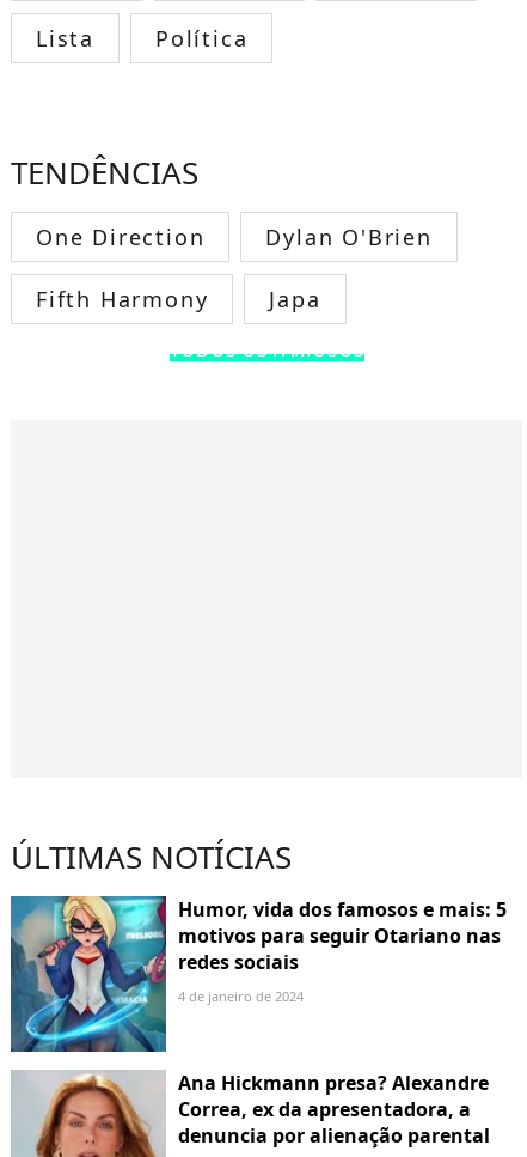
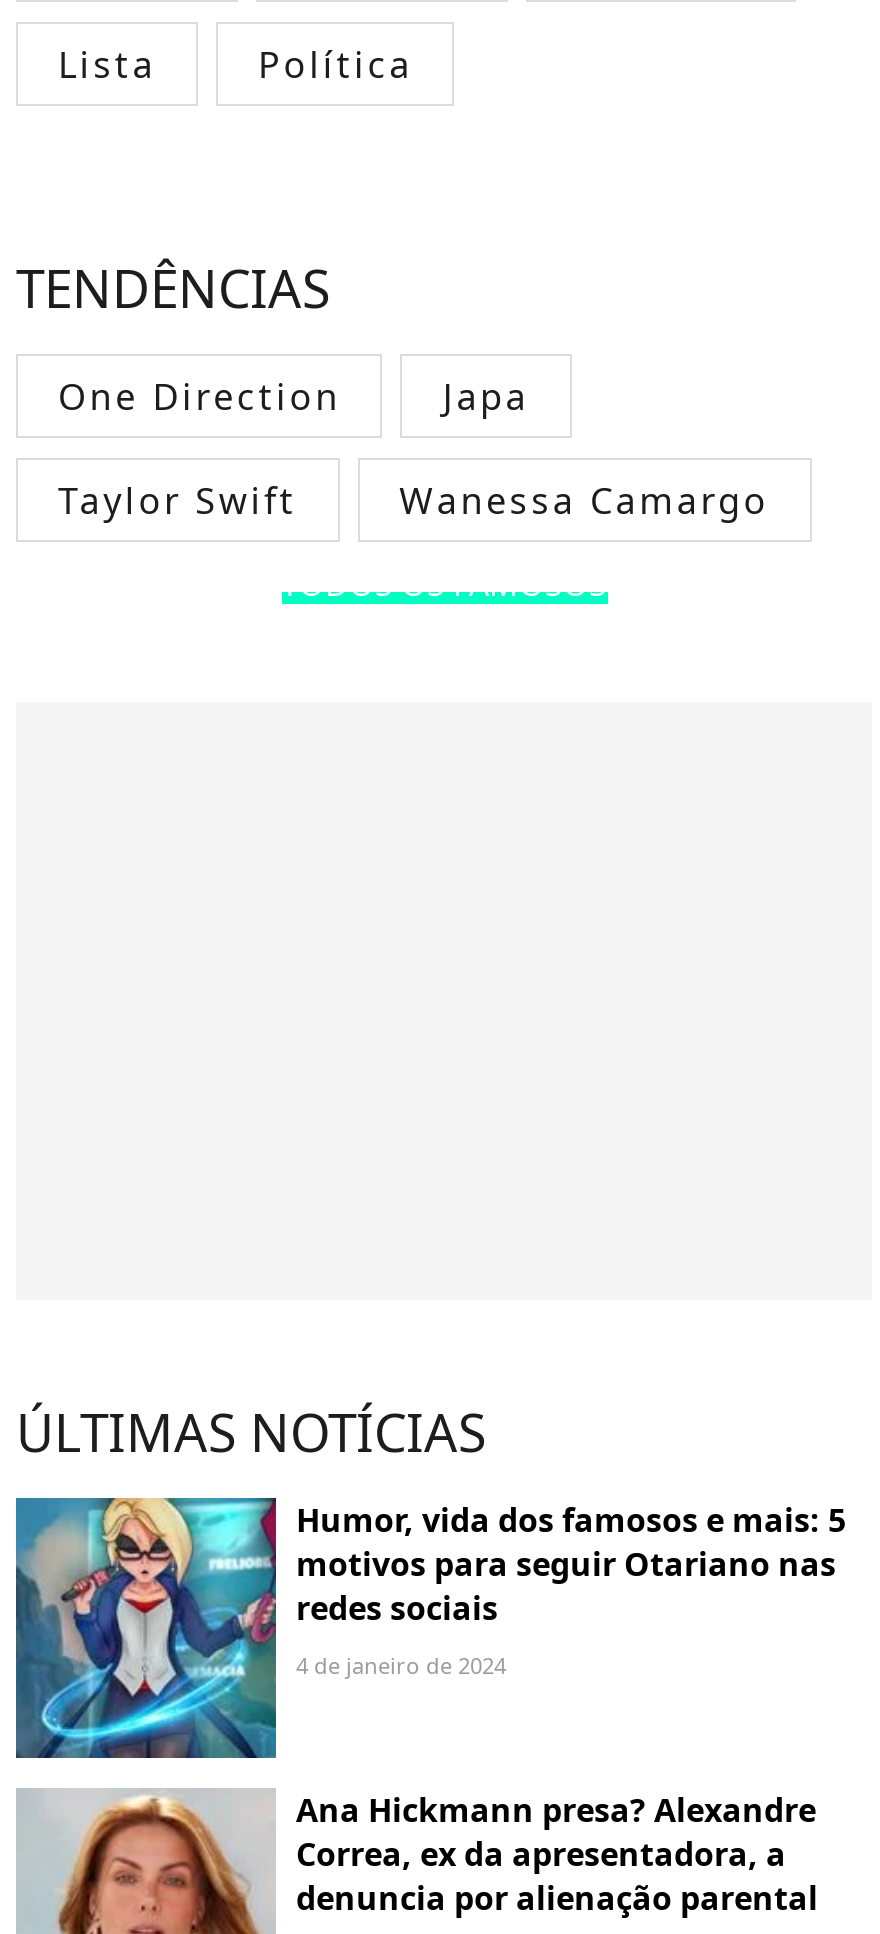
[36,222,432,313] Dylan O'Brien | Fifth Harmony -> none
none -> [58,475,769,523] Taylor Swift | Wanessa Camargo
moved [269,284,321,313] -> [443,371,529,419]: Japa

